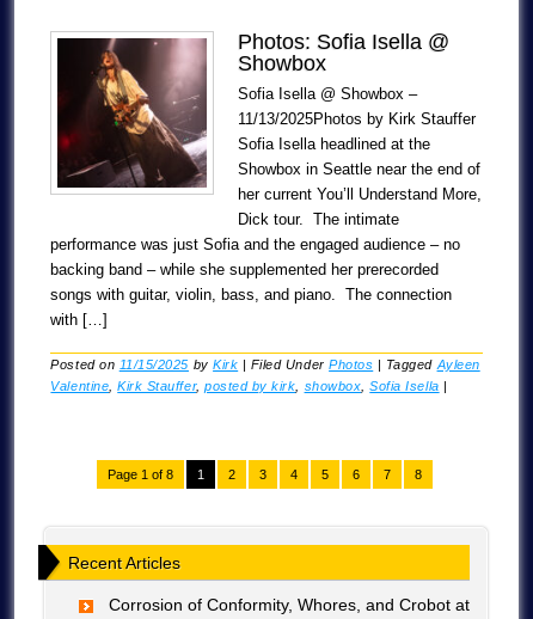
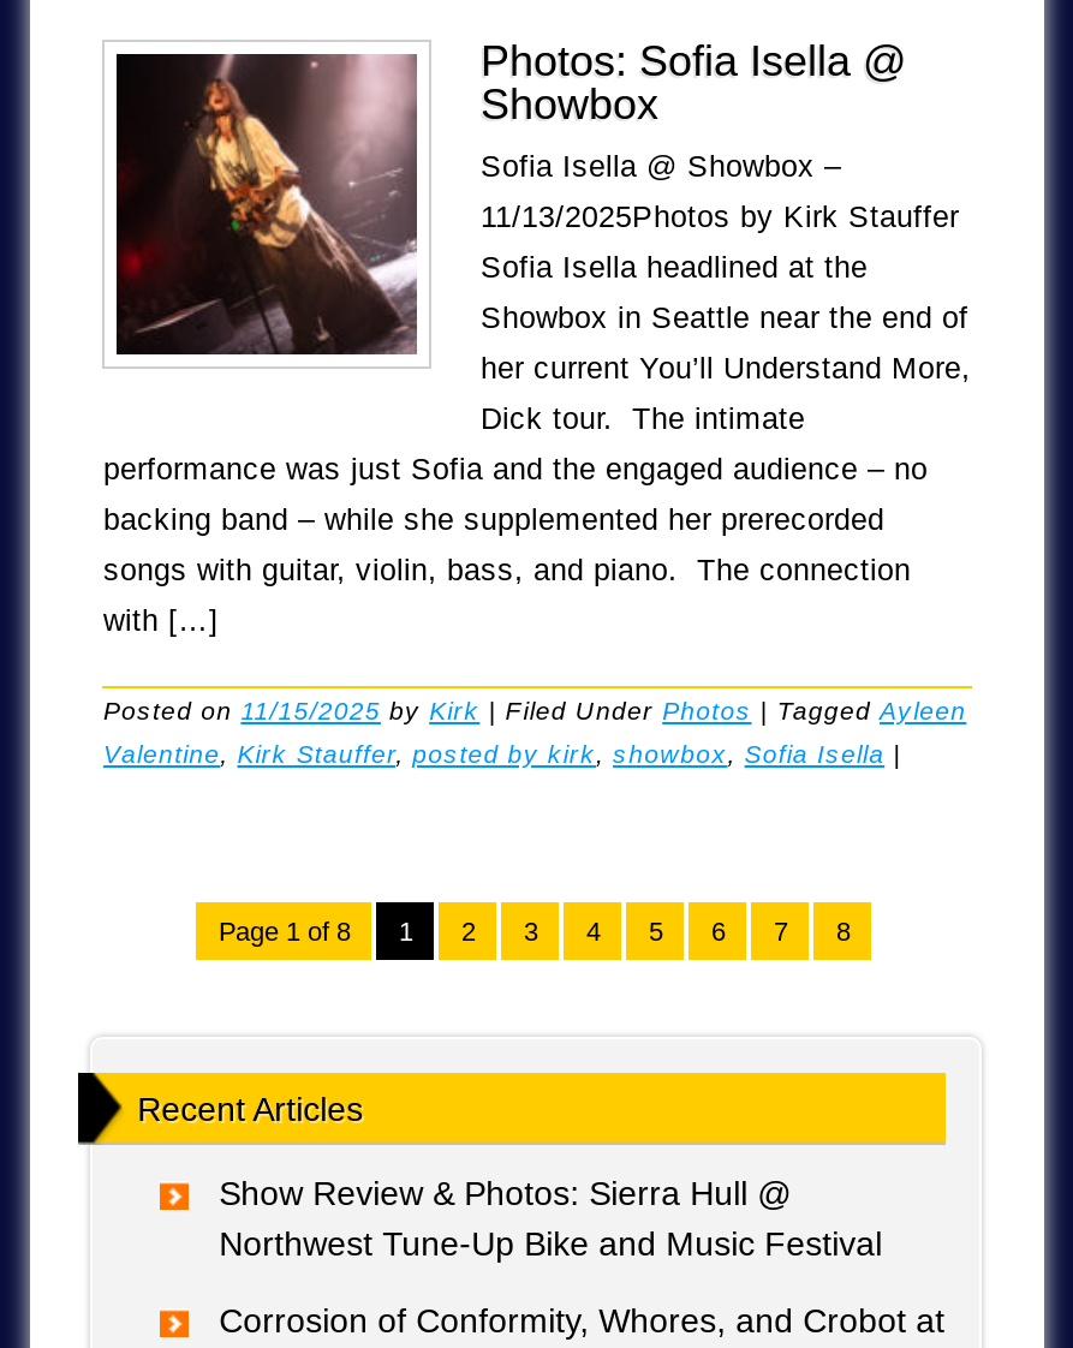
none -> [219,1175,882,1264] Show Review & Photos: Sierra Hull @ | Northwest Tune-Up Bike and Music Festival

